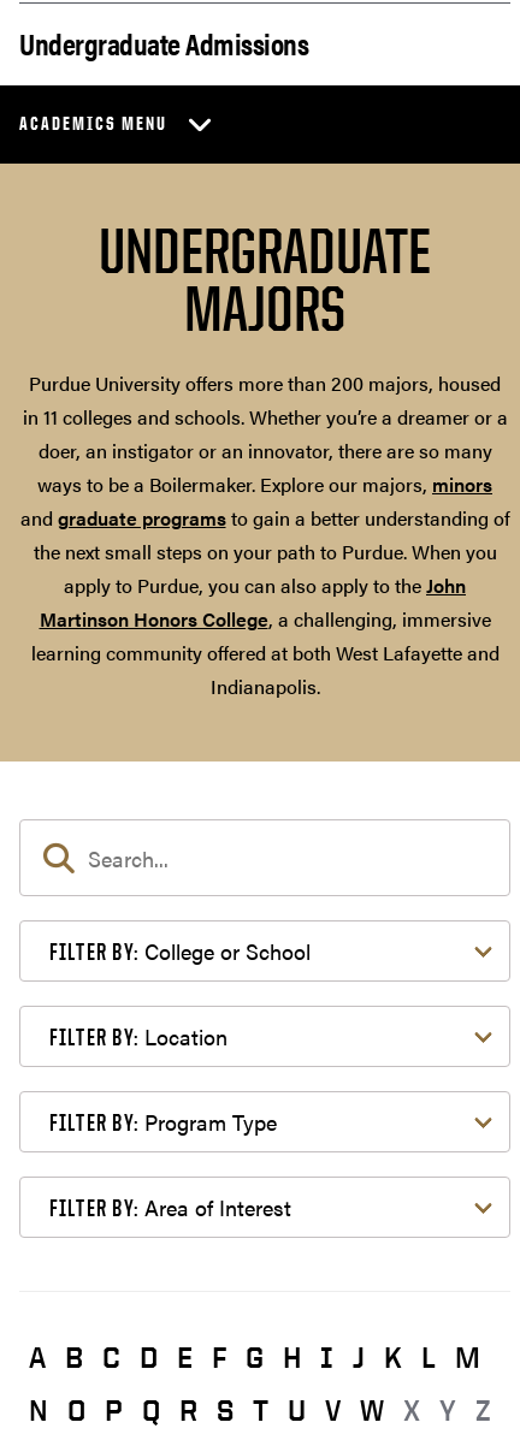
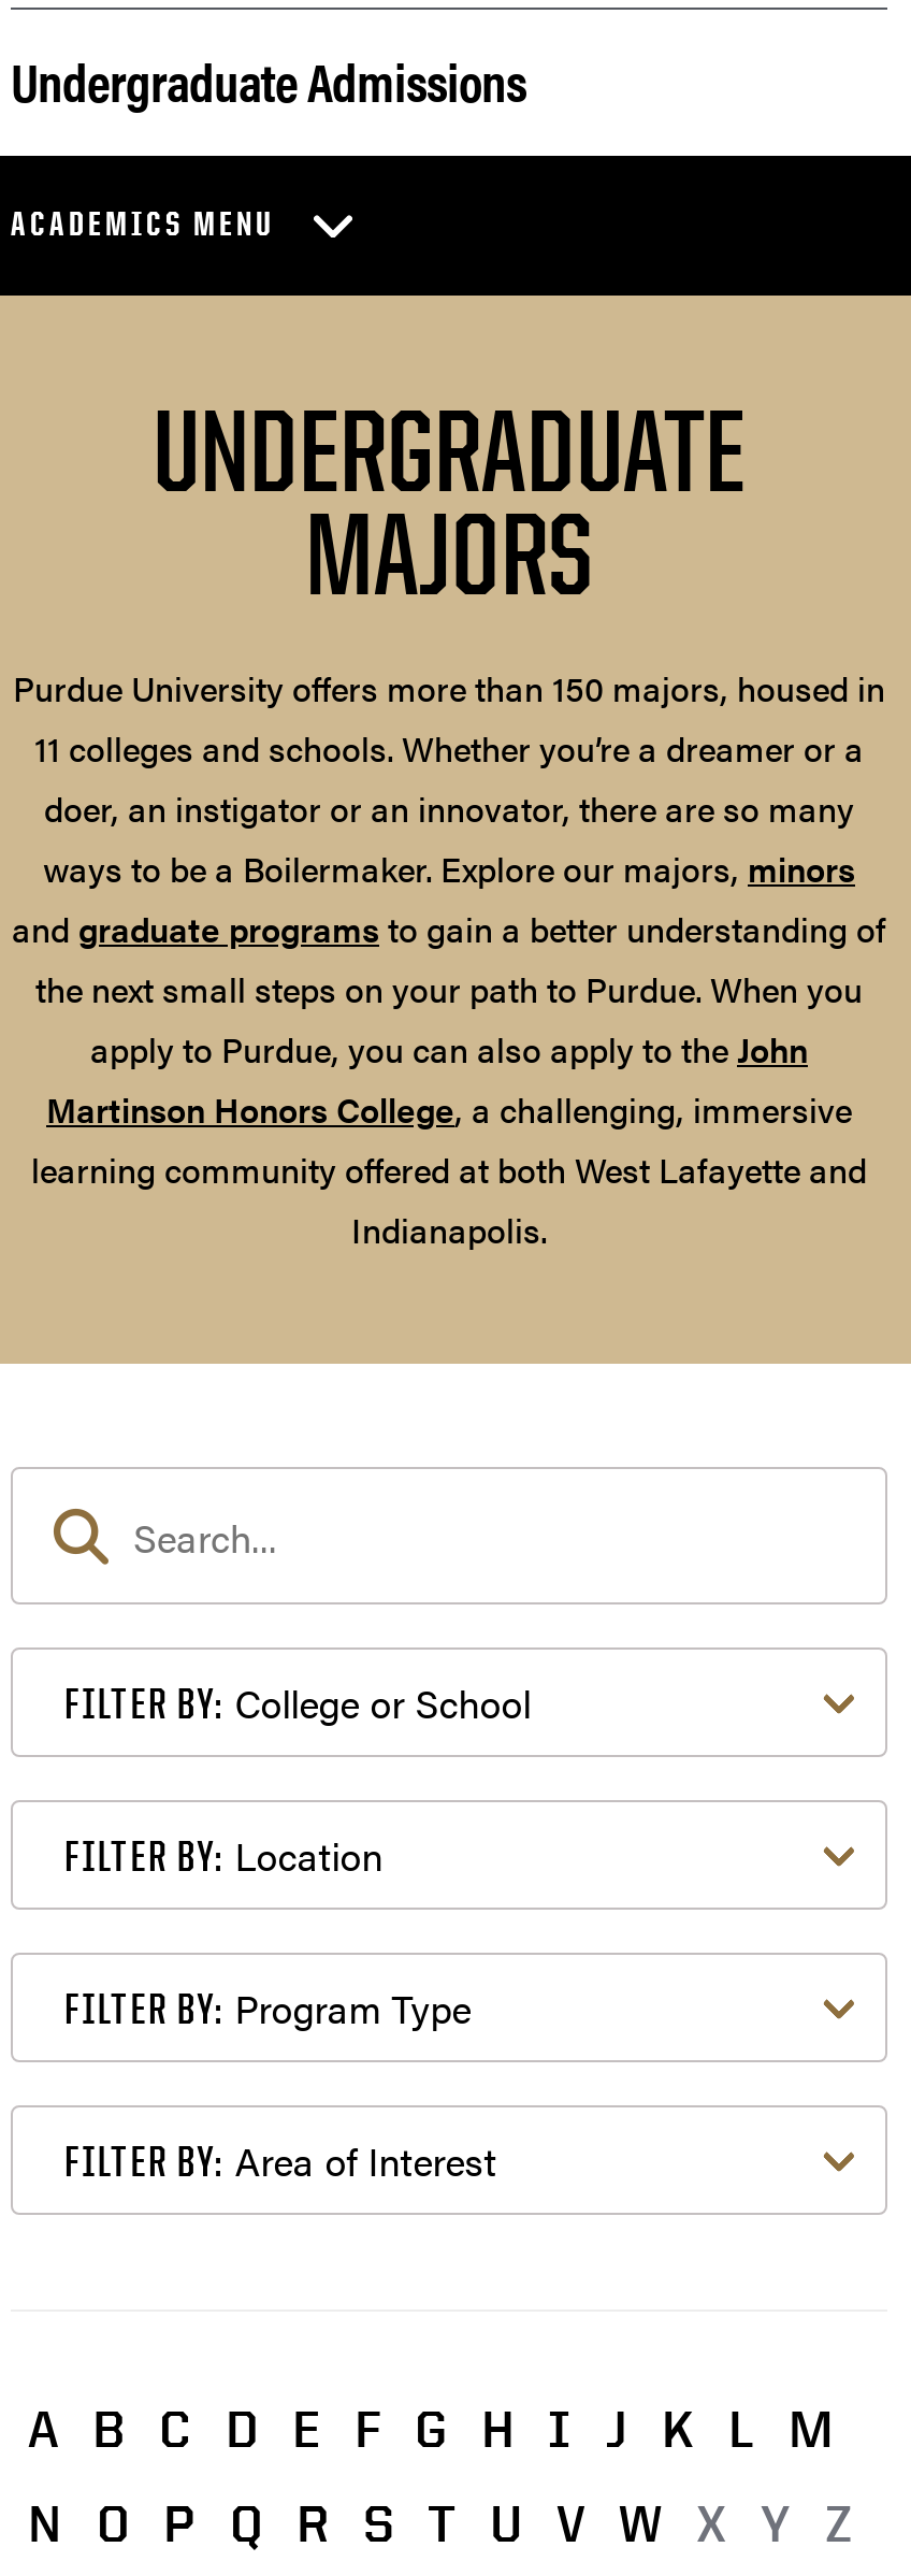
[22,370,507,431] Purdue University offers more than 200 majors, housed | in 11 colleges and schools. Whether you’re a dreamer or a -> [13,664,885,773] Purdue University offers more than 150 majors, housed in | 11 colleges and schools. Whether you’re a dreamer or a

